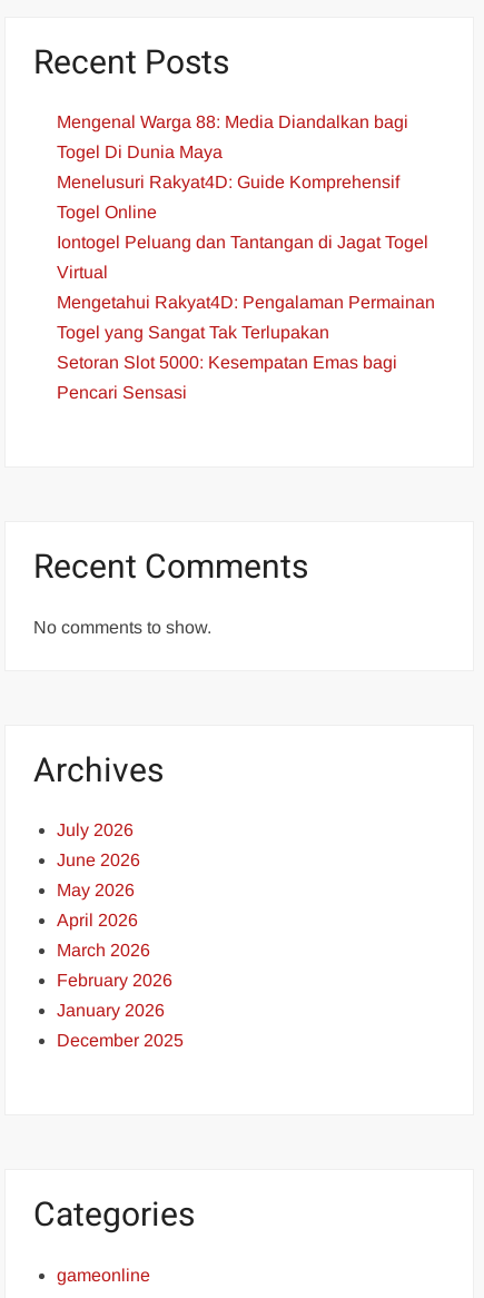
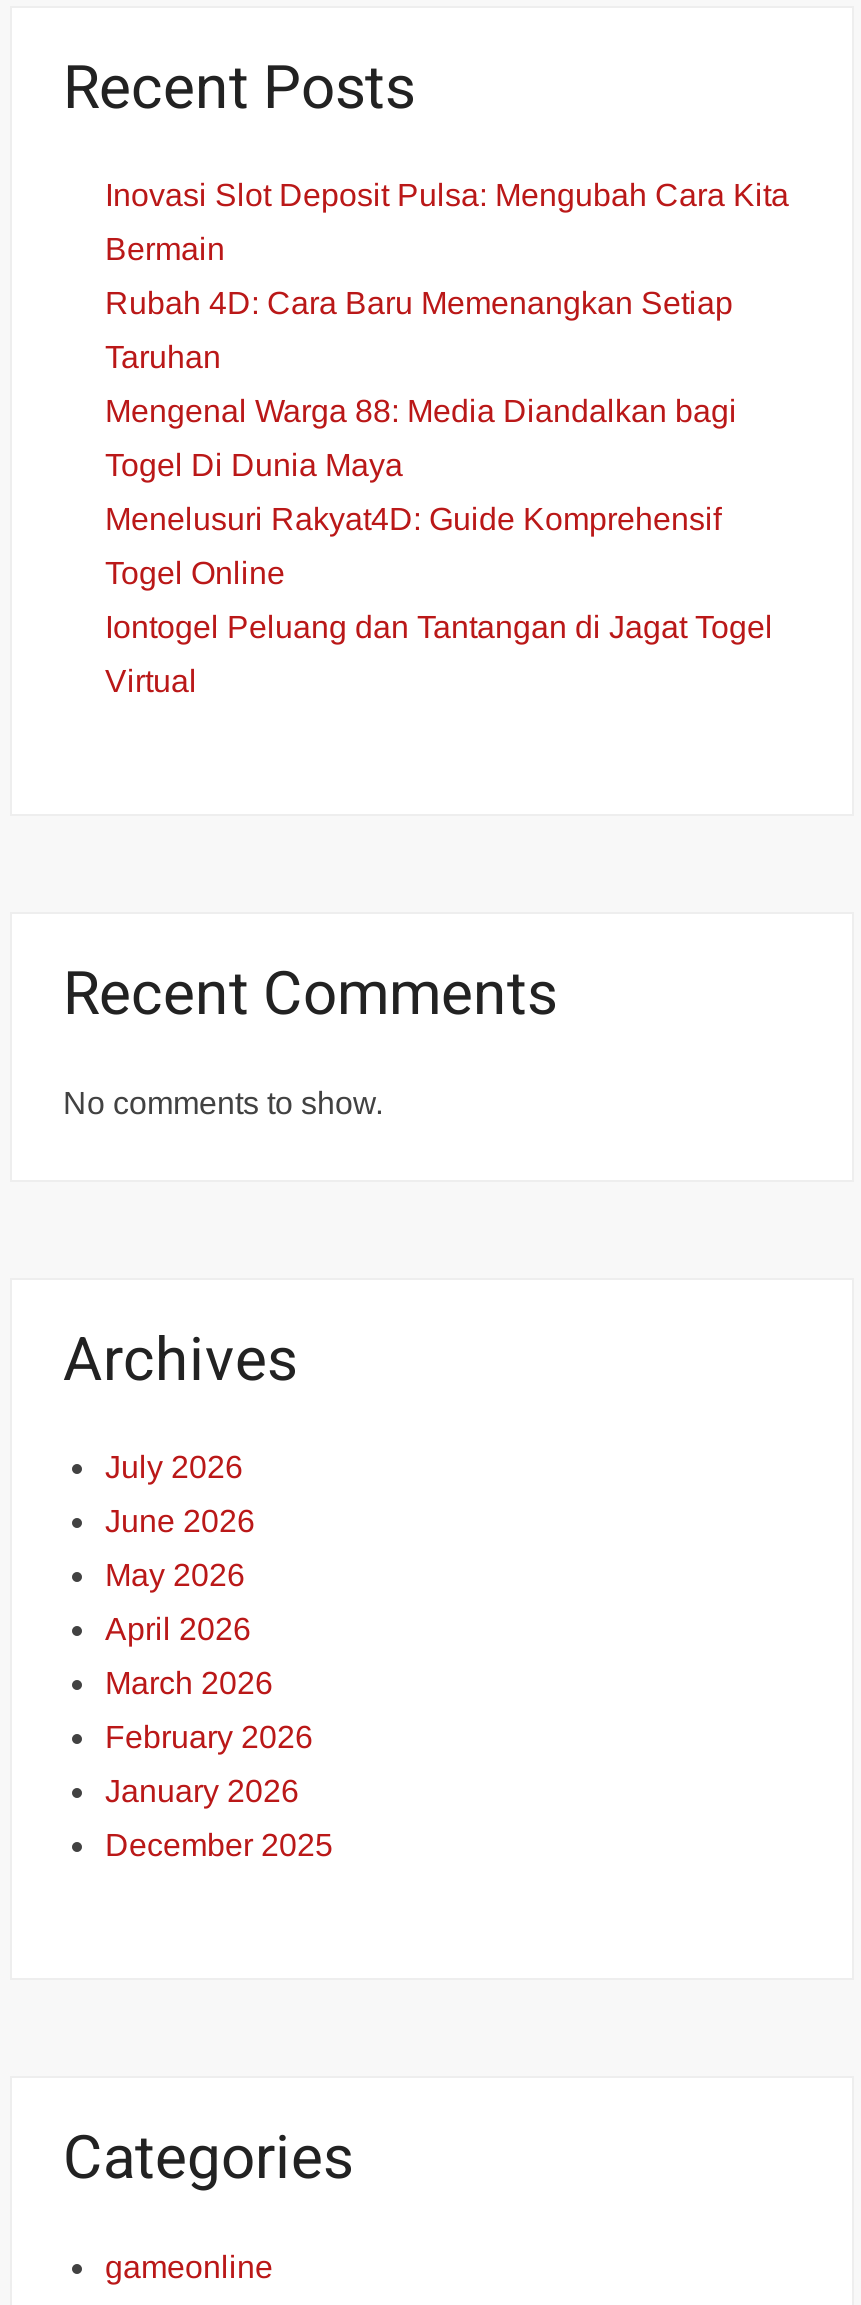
none -> [105,178,789,374] Inovasi Slot Deposit Pulsa: Mengubah Cara Kita | Bermain | Rubah 4D: Cara Baru Memenangkan Setiap | Taruhan
moved [57,113,429,282] -> [105,394,773,698]: Mengenal Warga 88: Media Diandalkan bagi | Togel Di Dunia Maya | Menelusuri Rakyat4D: Guide Komprehensif | Togel Online | Iontogel Peluang dan Tantangan di Jagat Togel | Virtual
[57,293,435,402] Mengetahui Rakyat4D: Pengalaman Permainan | Togel yang Sangat Tak Terlupakan | Setoran Slot 5000: Kesempatan Emas bagi | Pencari Sensasi -> none

